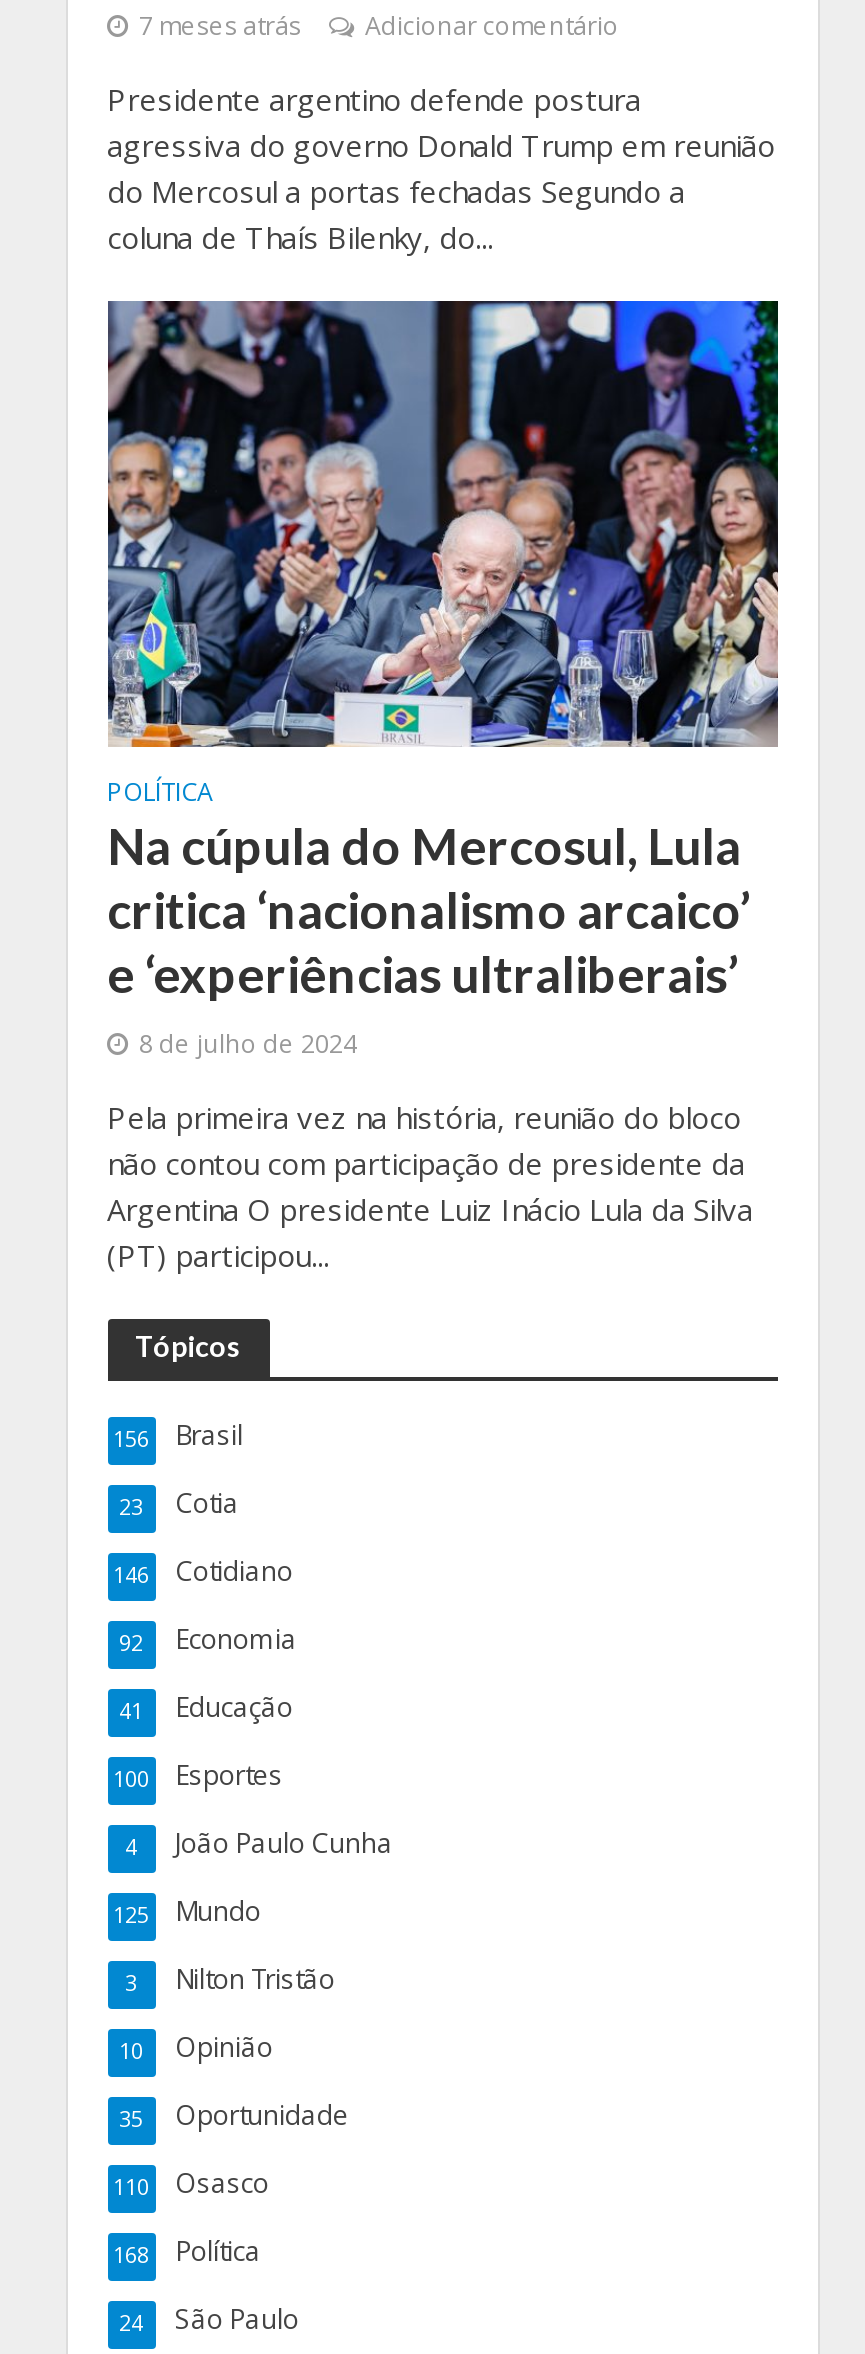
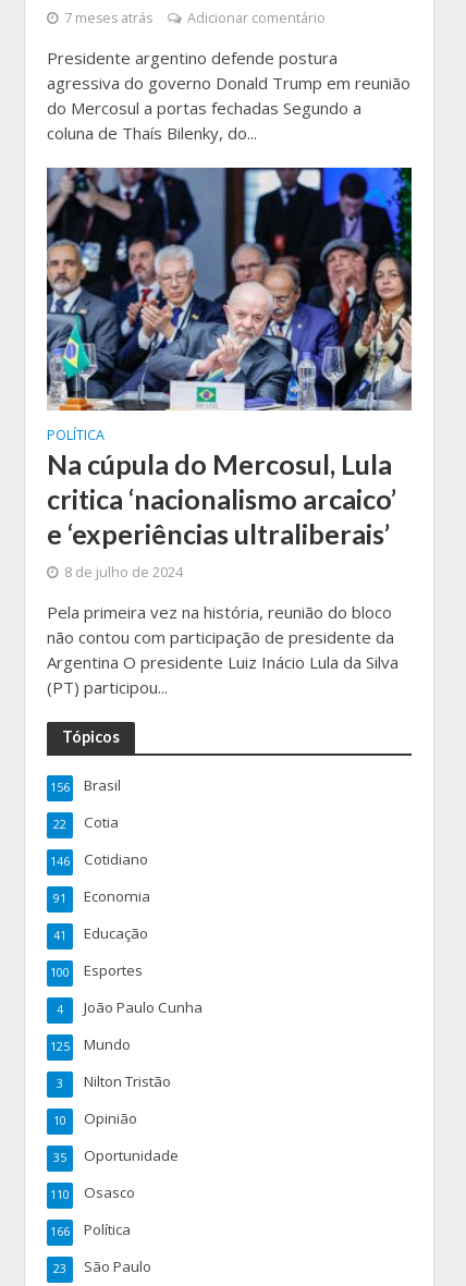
[119,1484,239,1520] 23 Cotia -> [53,812,118,832] 22 Cotia
[119,1620,297,1656] 92 Economia -> [53,886,150,906] 91 Economia
[113,2232,261,2268] 168 Política -> [50,1220,130,1239] 166 Política
[119,2300,299,2336] 24 São Paulo -> [53,1257,151,1276] 23 São Paulo

